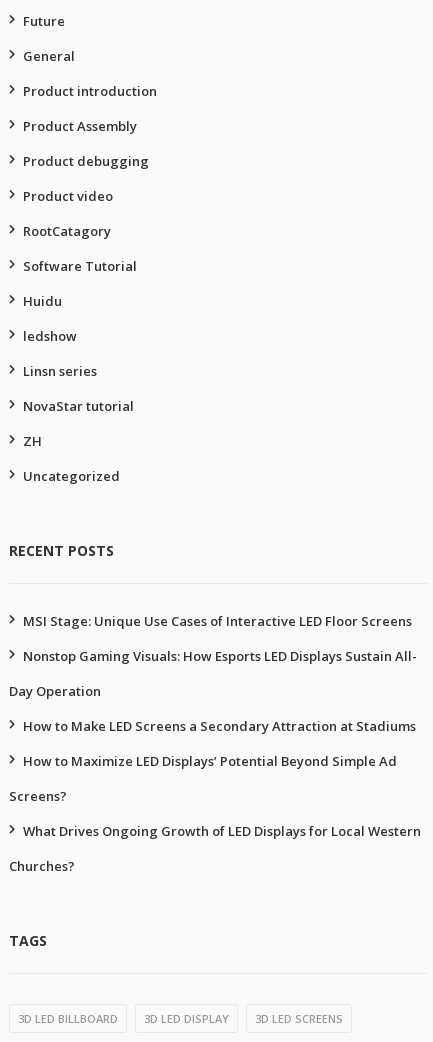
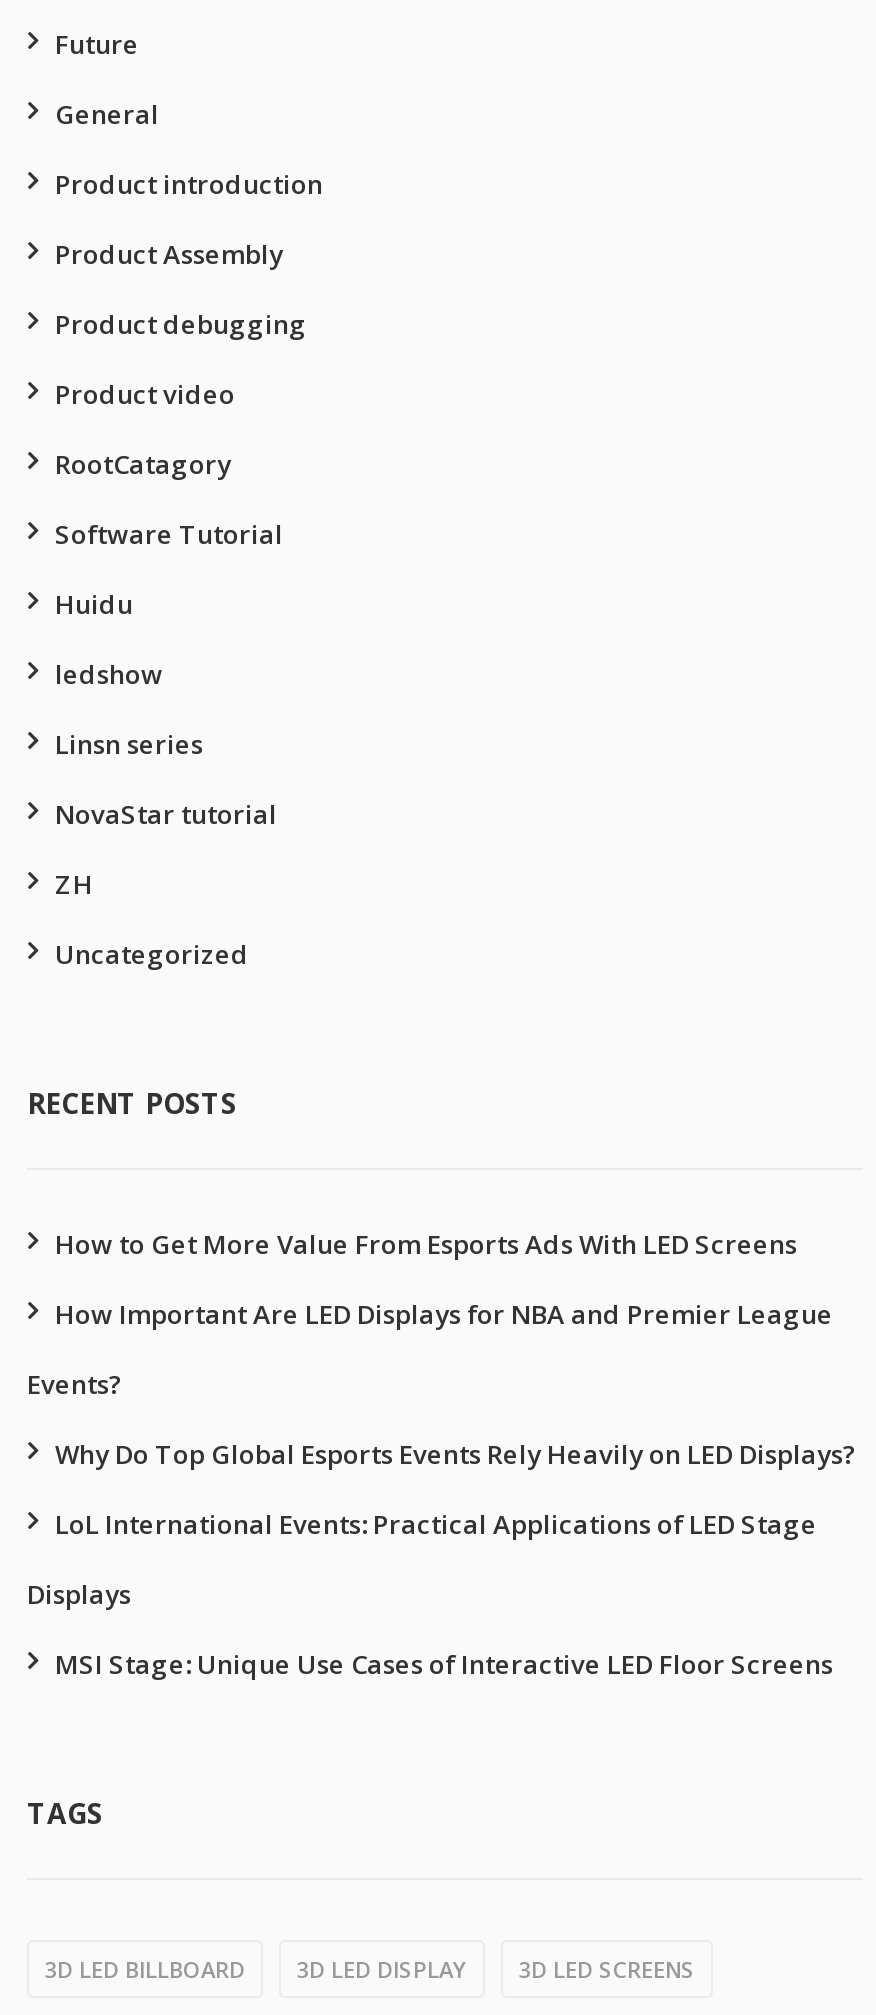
none -> [27,1225,857,1611] How to Get More Value From Esports Ads With LED Screens | How Important Are LED Displays for NBA and Premier League | Events? | Why Do Top Global Esports Events Rely Heavily on LED Displays? | LoL International Events: Practical Applications of LED Stage | Displays
moved [23,612,412,630] -> [55,1645,833,1681]: MSI Stage: Unique Use Cases of Interactive LED Floor Screens
[9,647,421,875] Nonstop Gaming Visuals: How Esports LED Displays Sustain All- | Day Operation | How to Make LED Screens a Secondary Attraction at Stadiums | How to Maximize LED Displays’ Potential Beyond Simple Ad | Screens? | What Drives Ongoing Growth of LED Displays for Local Western | Churches? -> none

